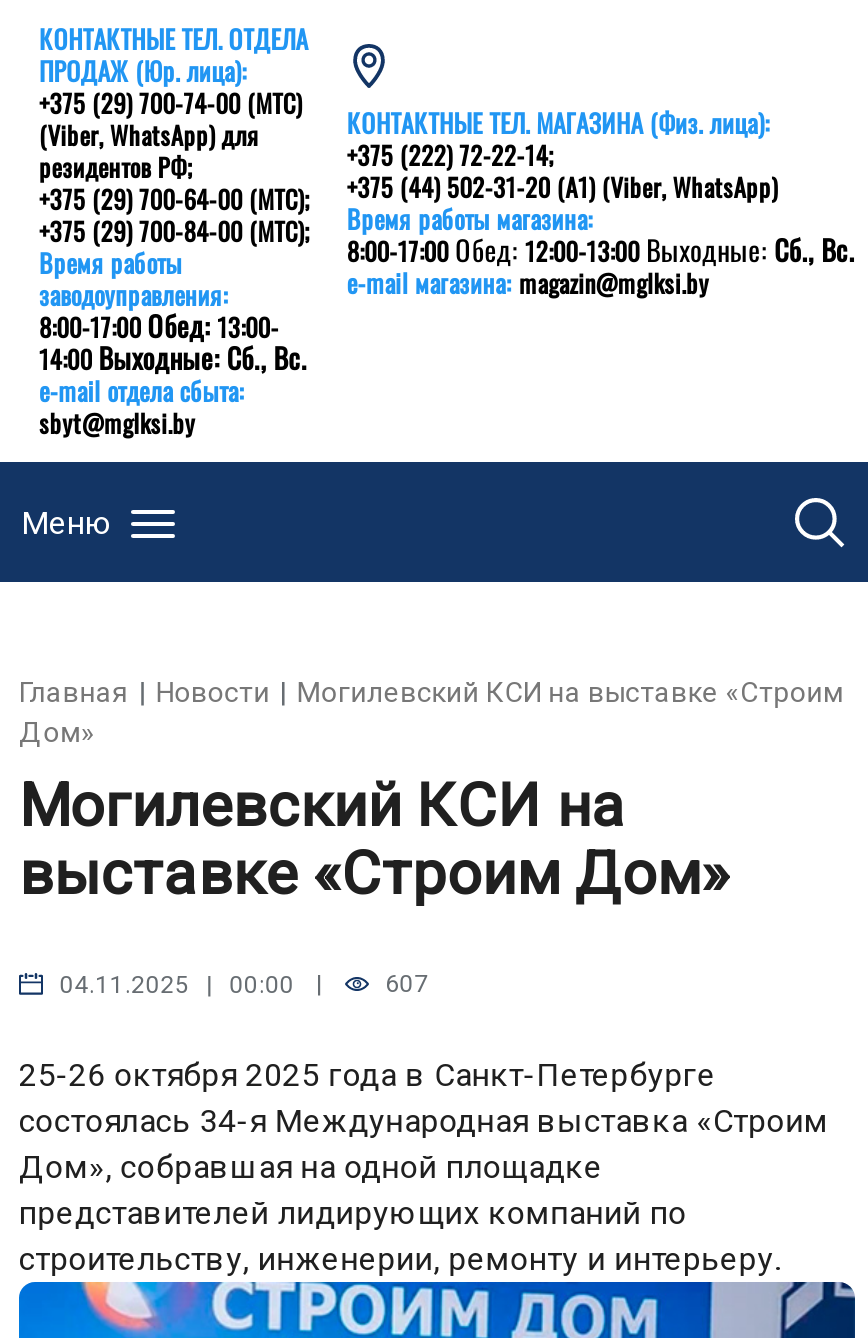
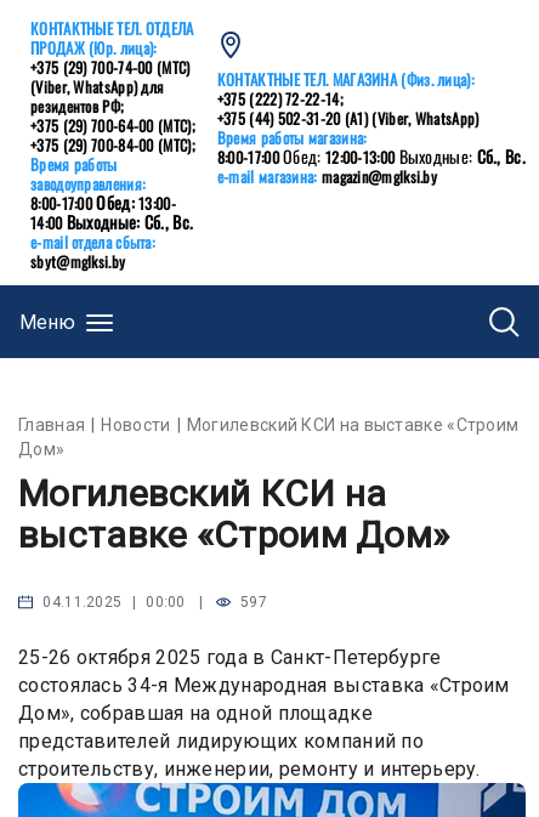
[385,971,429,999] 607 -> [240,594,267,611] 597

